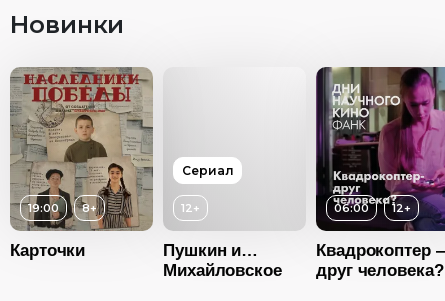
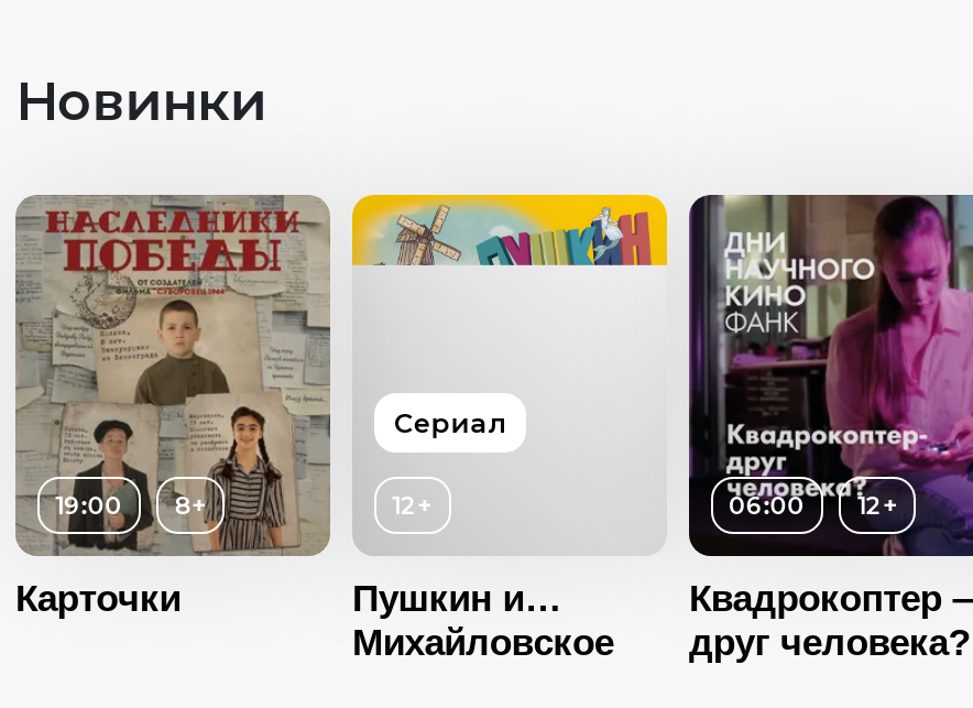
none -> [350,193,669,268] [image]

